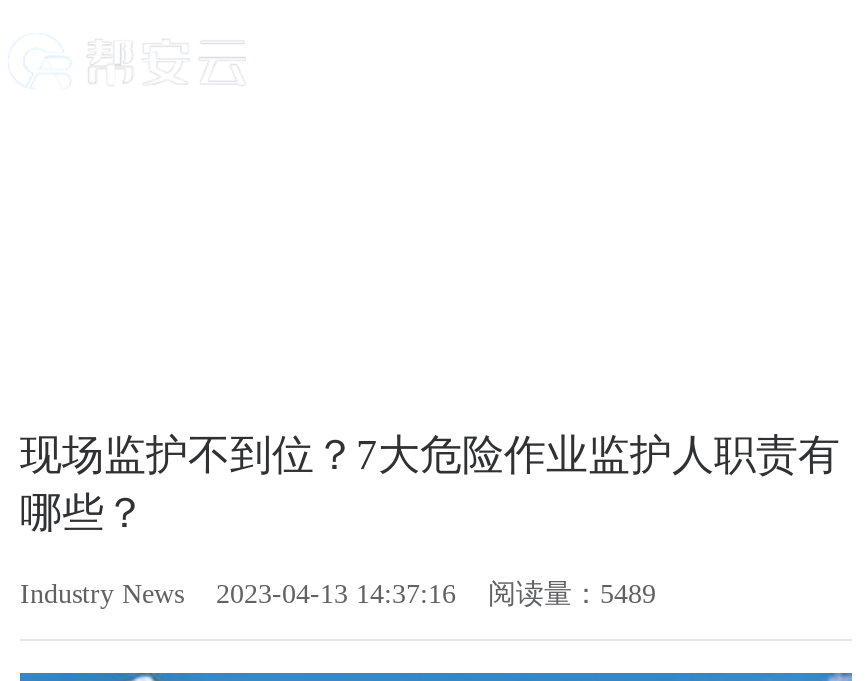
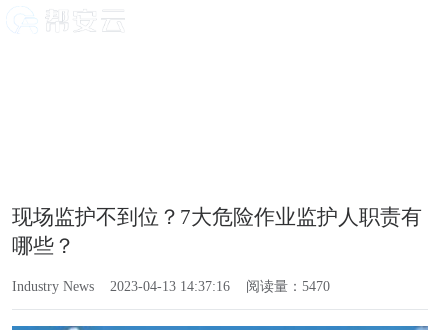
[20,579,656,609] Industry News 2023-04-13 14:37:16 阅读量：5489 -> [12,279,330,294] Industry News 2023-04-13 14:37:16 阅读量：5470

